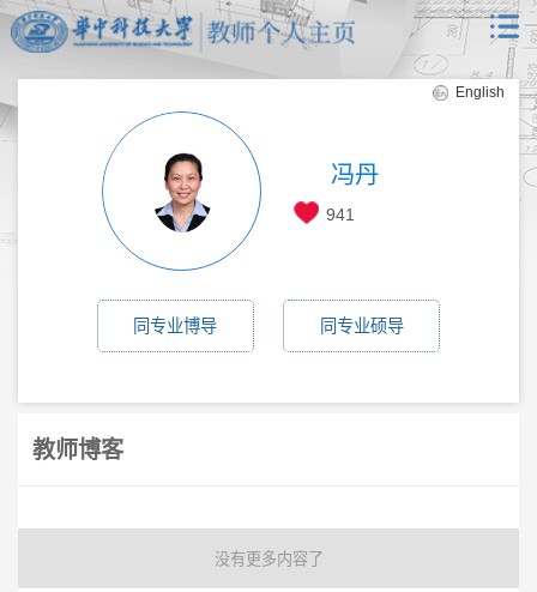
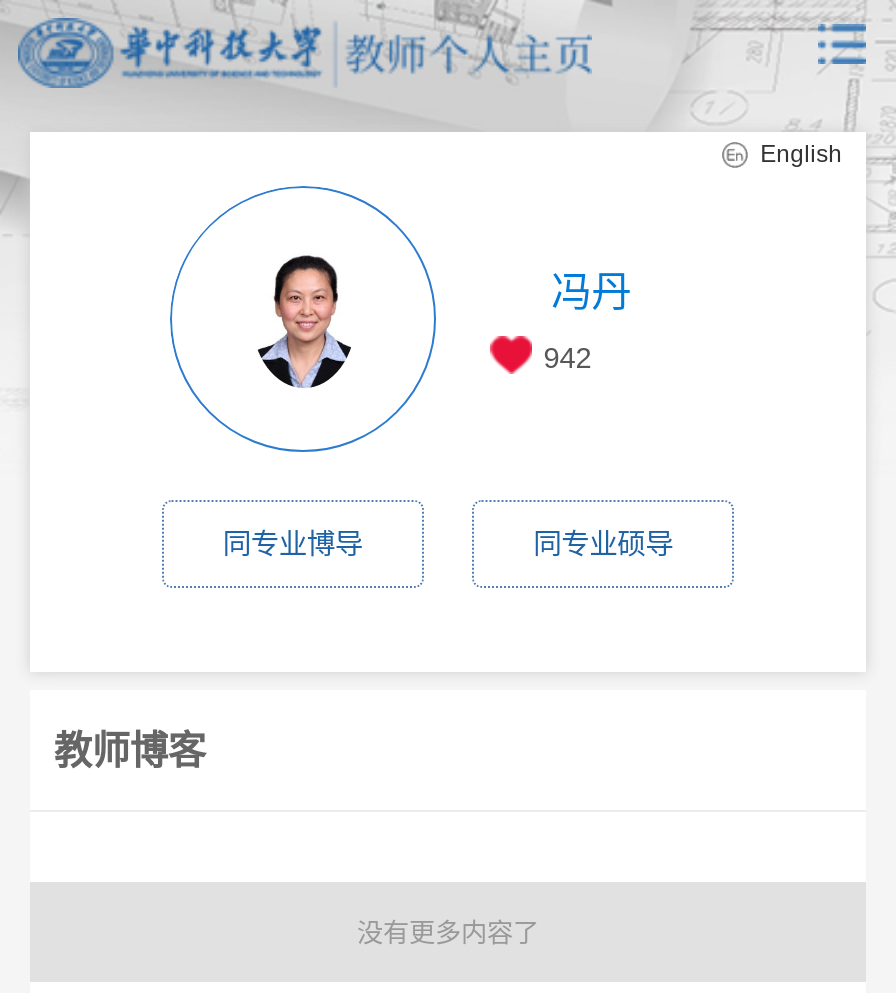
[326,205,355,225] 941 -> [544,343,592,375] 942

